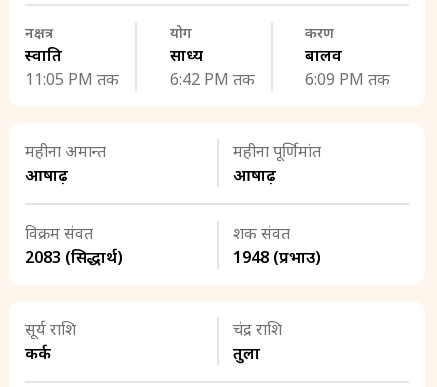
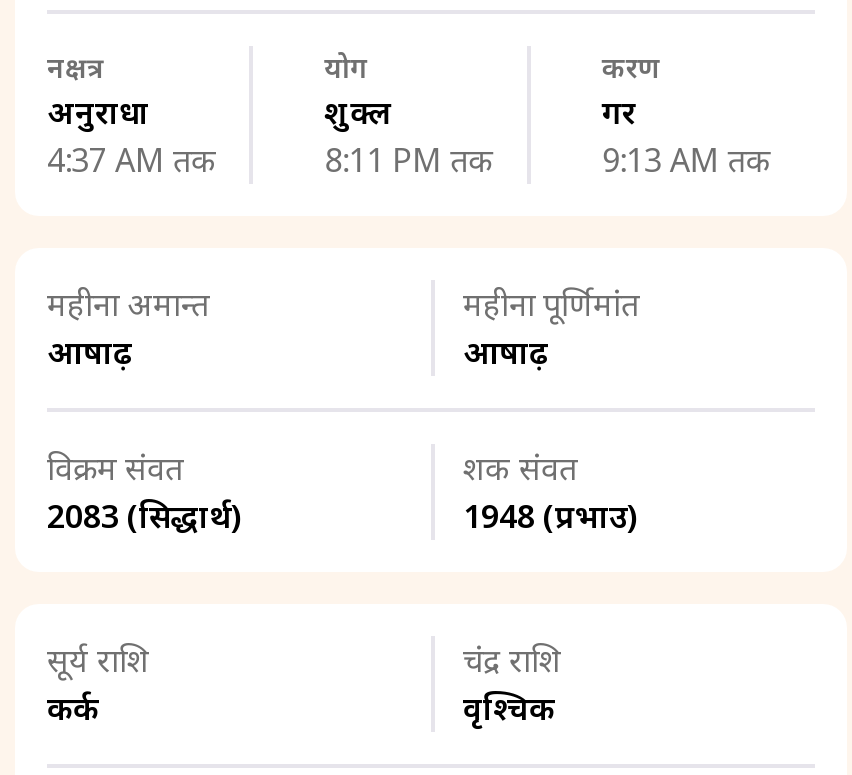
[25,44,119,90] स्वाति | 11:05 PM तक -> [47,90,217,182] अनुराधा | 4:37 AM तक
[170,44,255,90] साध्य | 6:42 PM तक -> [324,90,494,182] शुक्ल | 8:11 PM तक
[305,44,390,90] बालव | 6:09 PM तक -> [602,90,772,182] गर | 9:13 AM तक
[233,342,260,364] तुला -> [463,686,555,730] वृश्चिक

